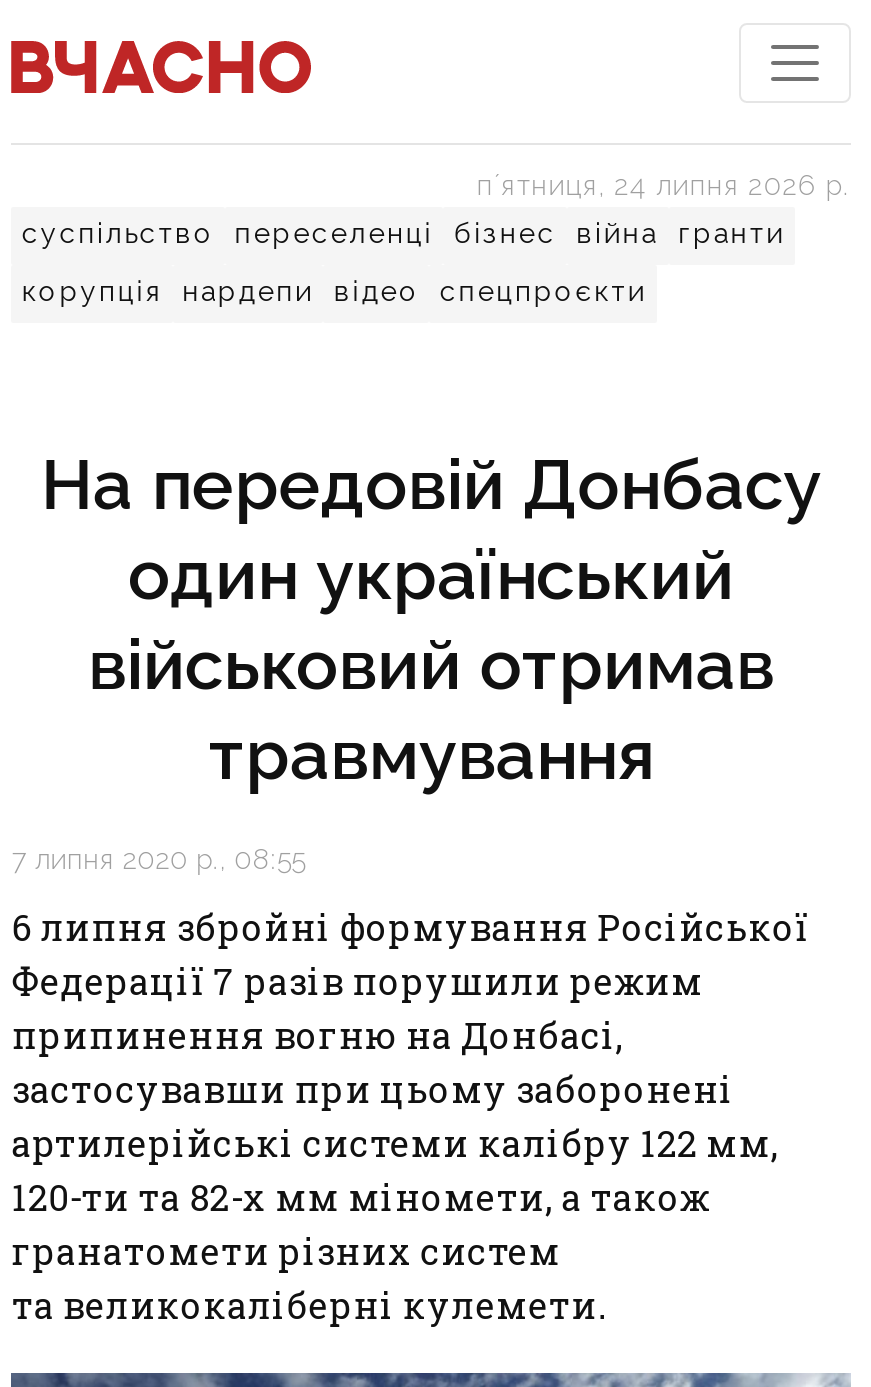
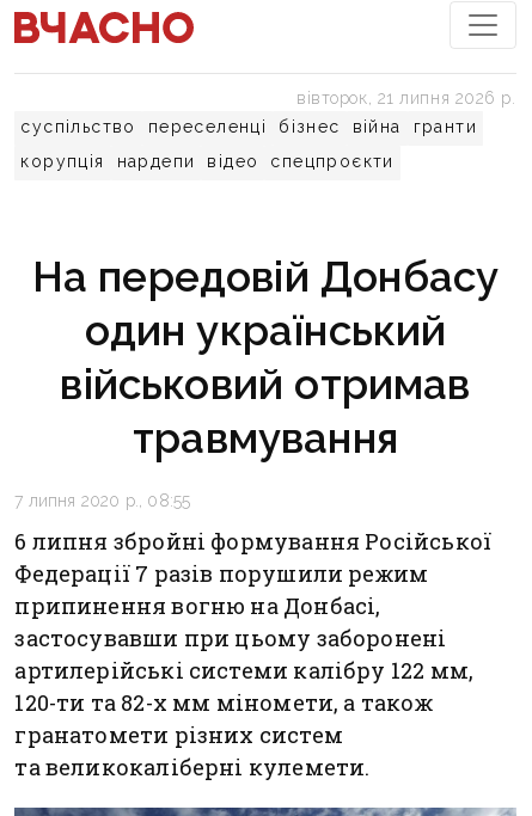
[477,169,850,201] пʼятниця, 24 липня 2026 р. -> [296,88,516,108] вівторок, 21 липня 2026 р.

